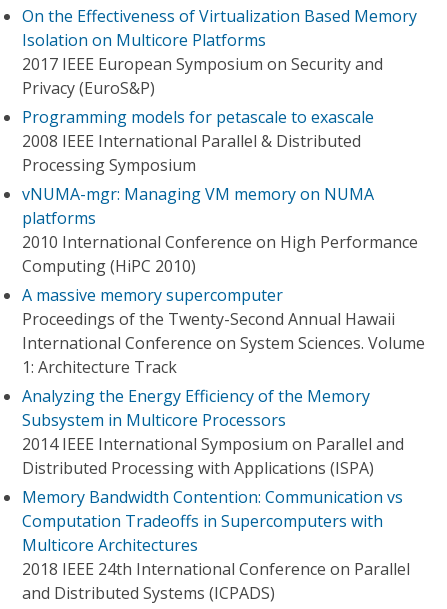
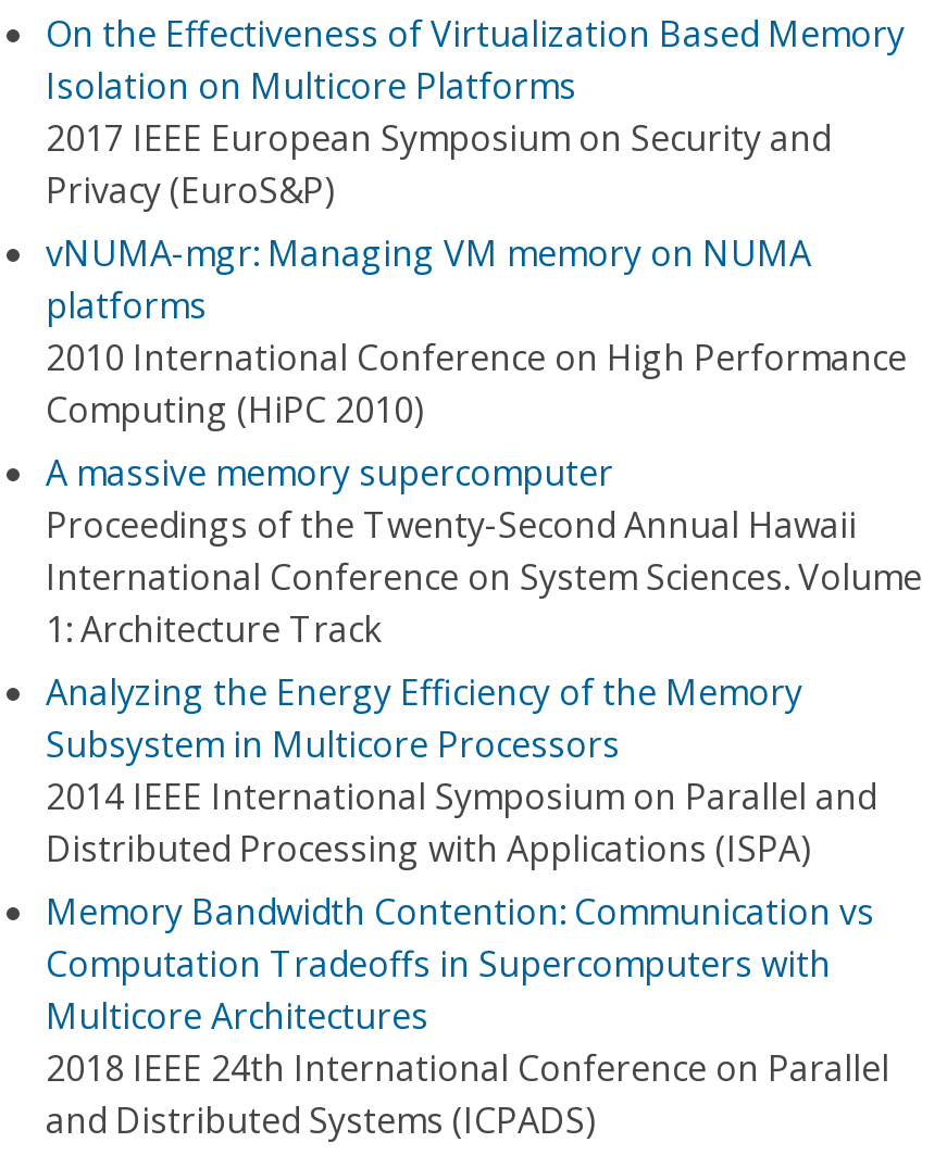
[22,106,374,176] Programming models for petascale to exascale | 2008 IEEE International Parallel & Distributed | Processing Symposium -> none

